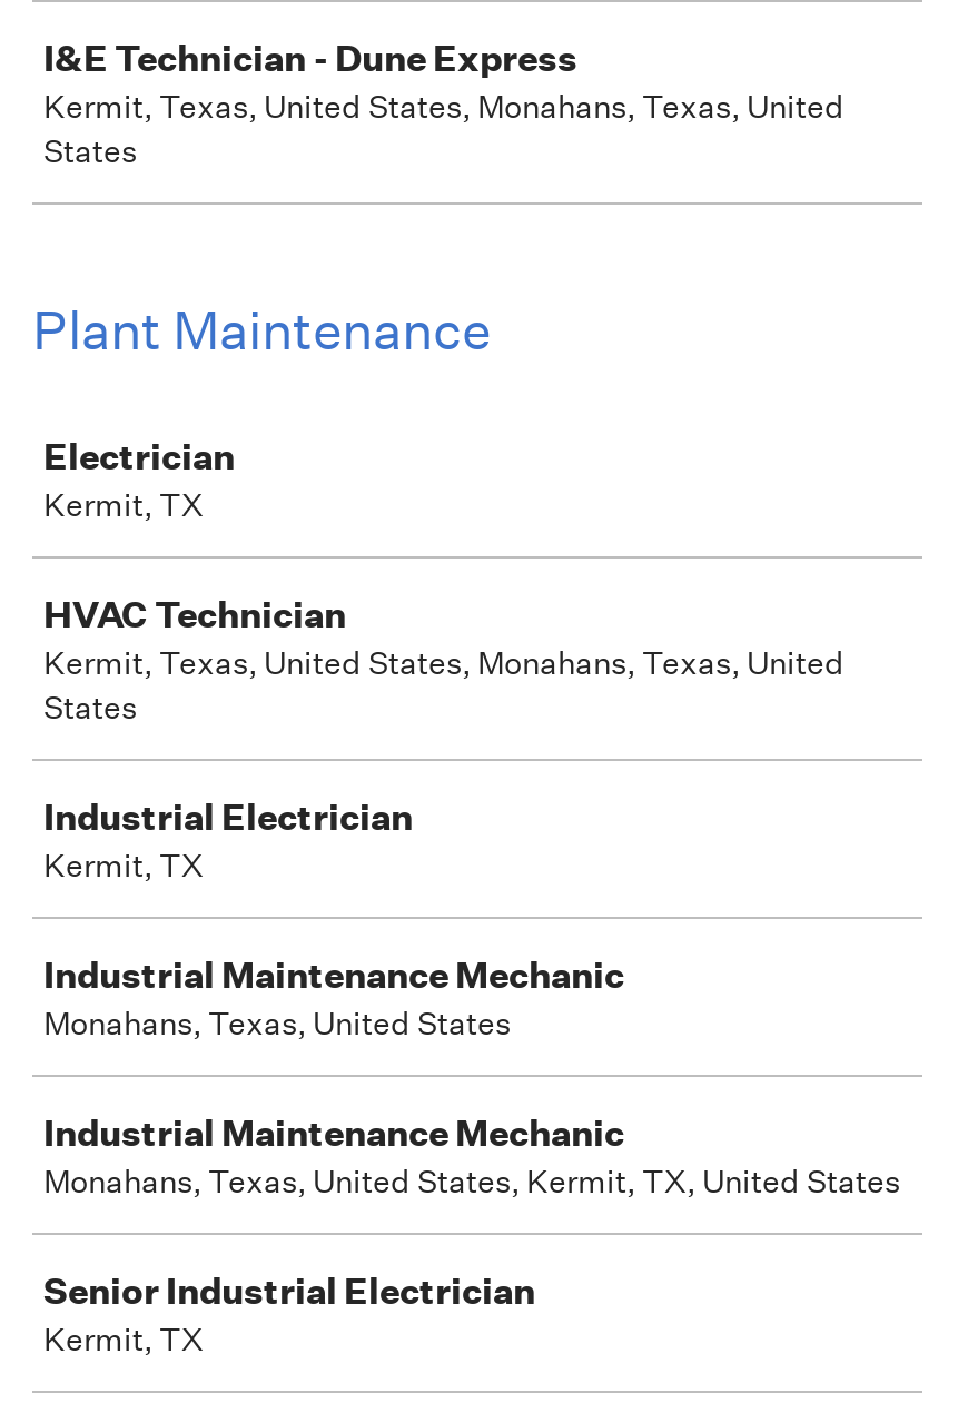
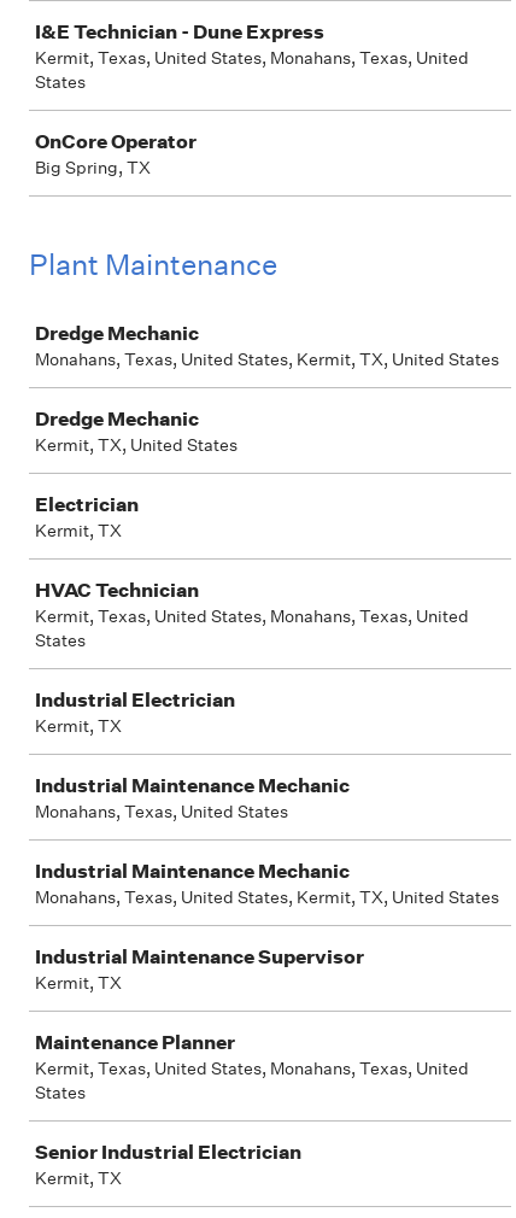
none -> [35,129,197,178] OnCore Operator | Big Spring, TX
none -> [35,321,499,456] Dredge Mechanic | Monahans, Texas, United States, Kermit, TX, United States | Dredge Mechanic | Kermit, TX, United States
none -> [35,944,469,1103] Industrial Maintenance Supervisor | Kermit, TX | Maintenance Planner | Kermit, Texas, United States, Monahans, Texas, United | States

